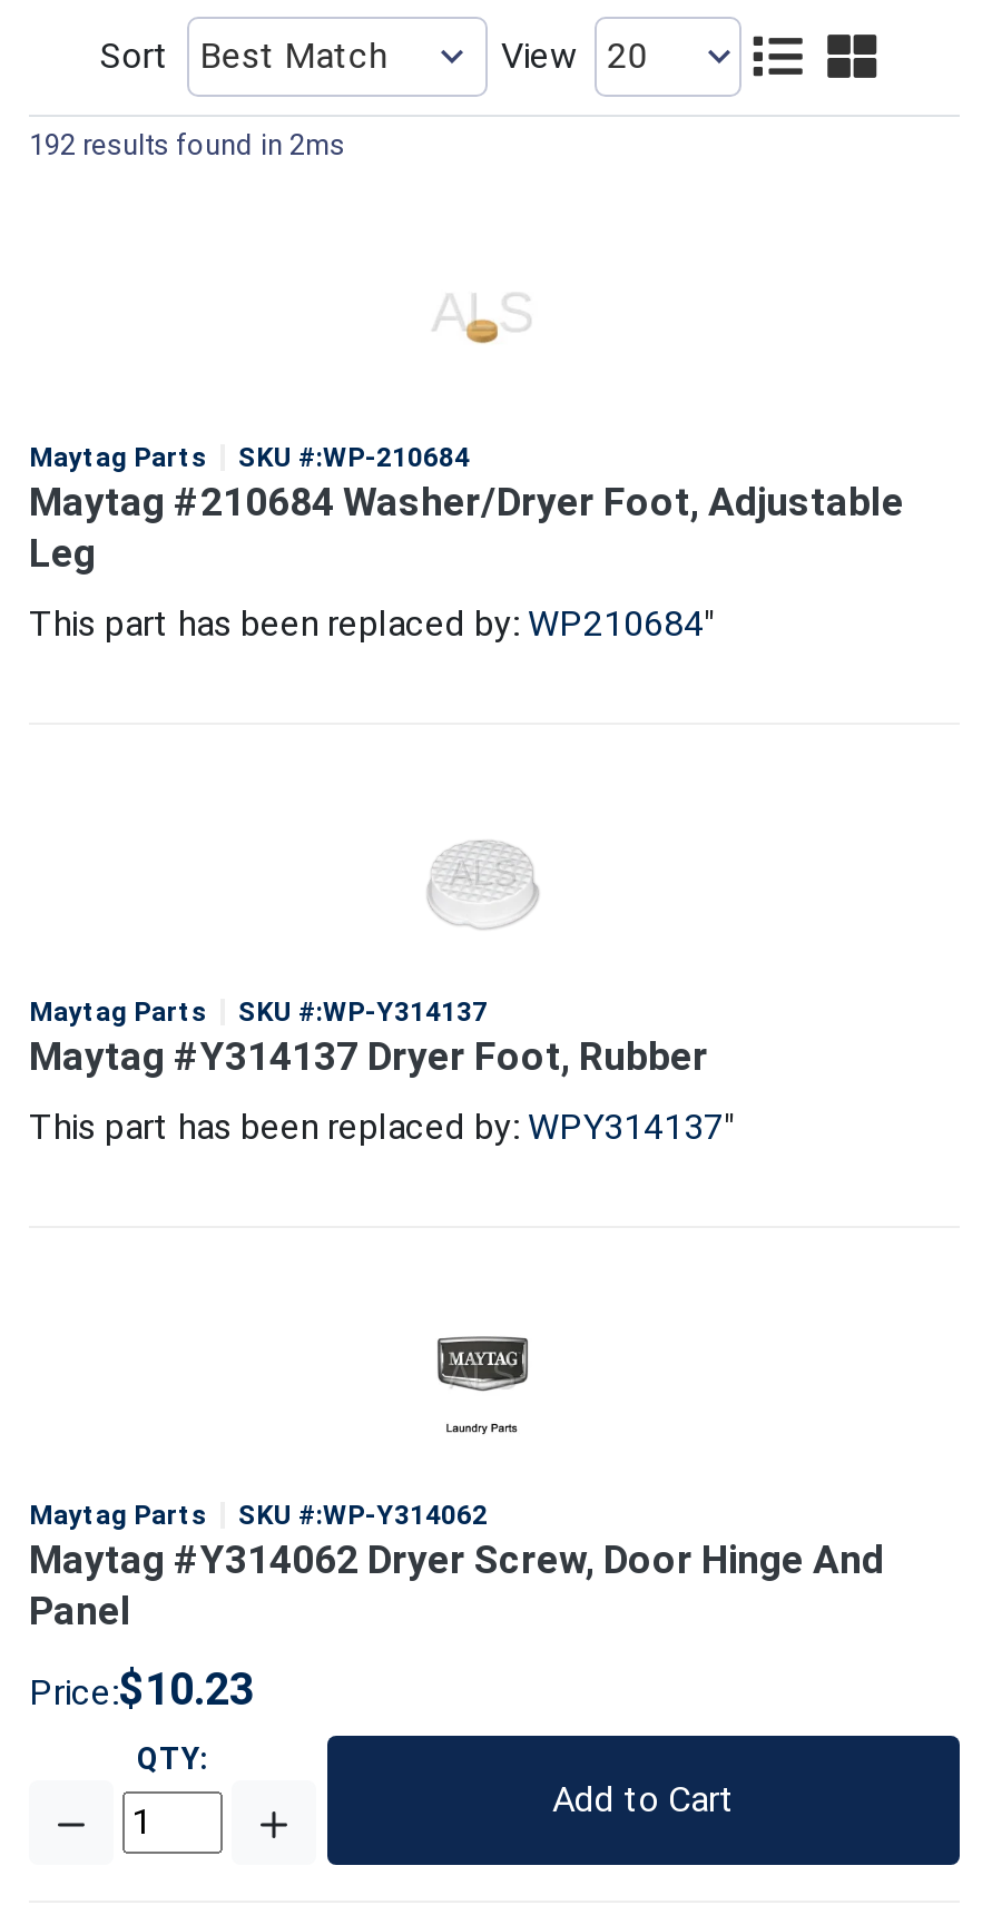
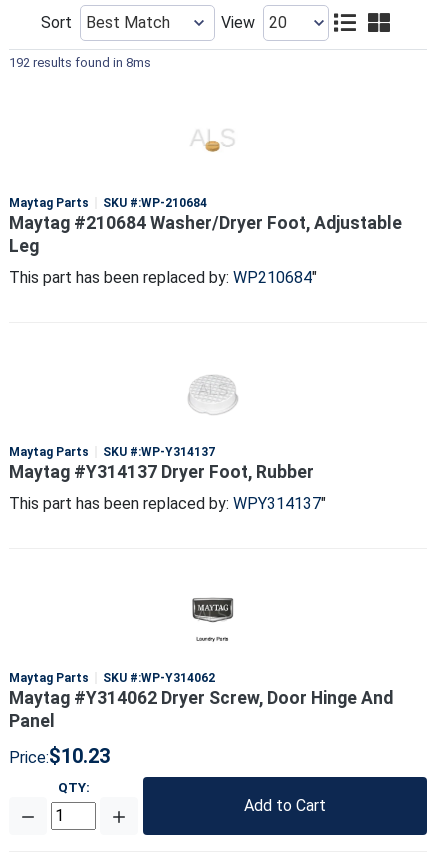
[29,128,345,161] 192 results found in 2ms -> [9,55,151,70] 192 results found in 8ms

